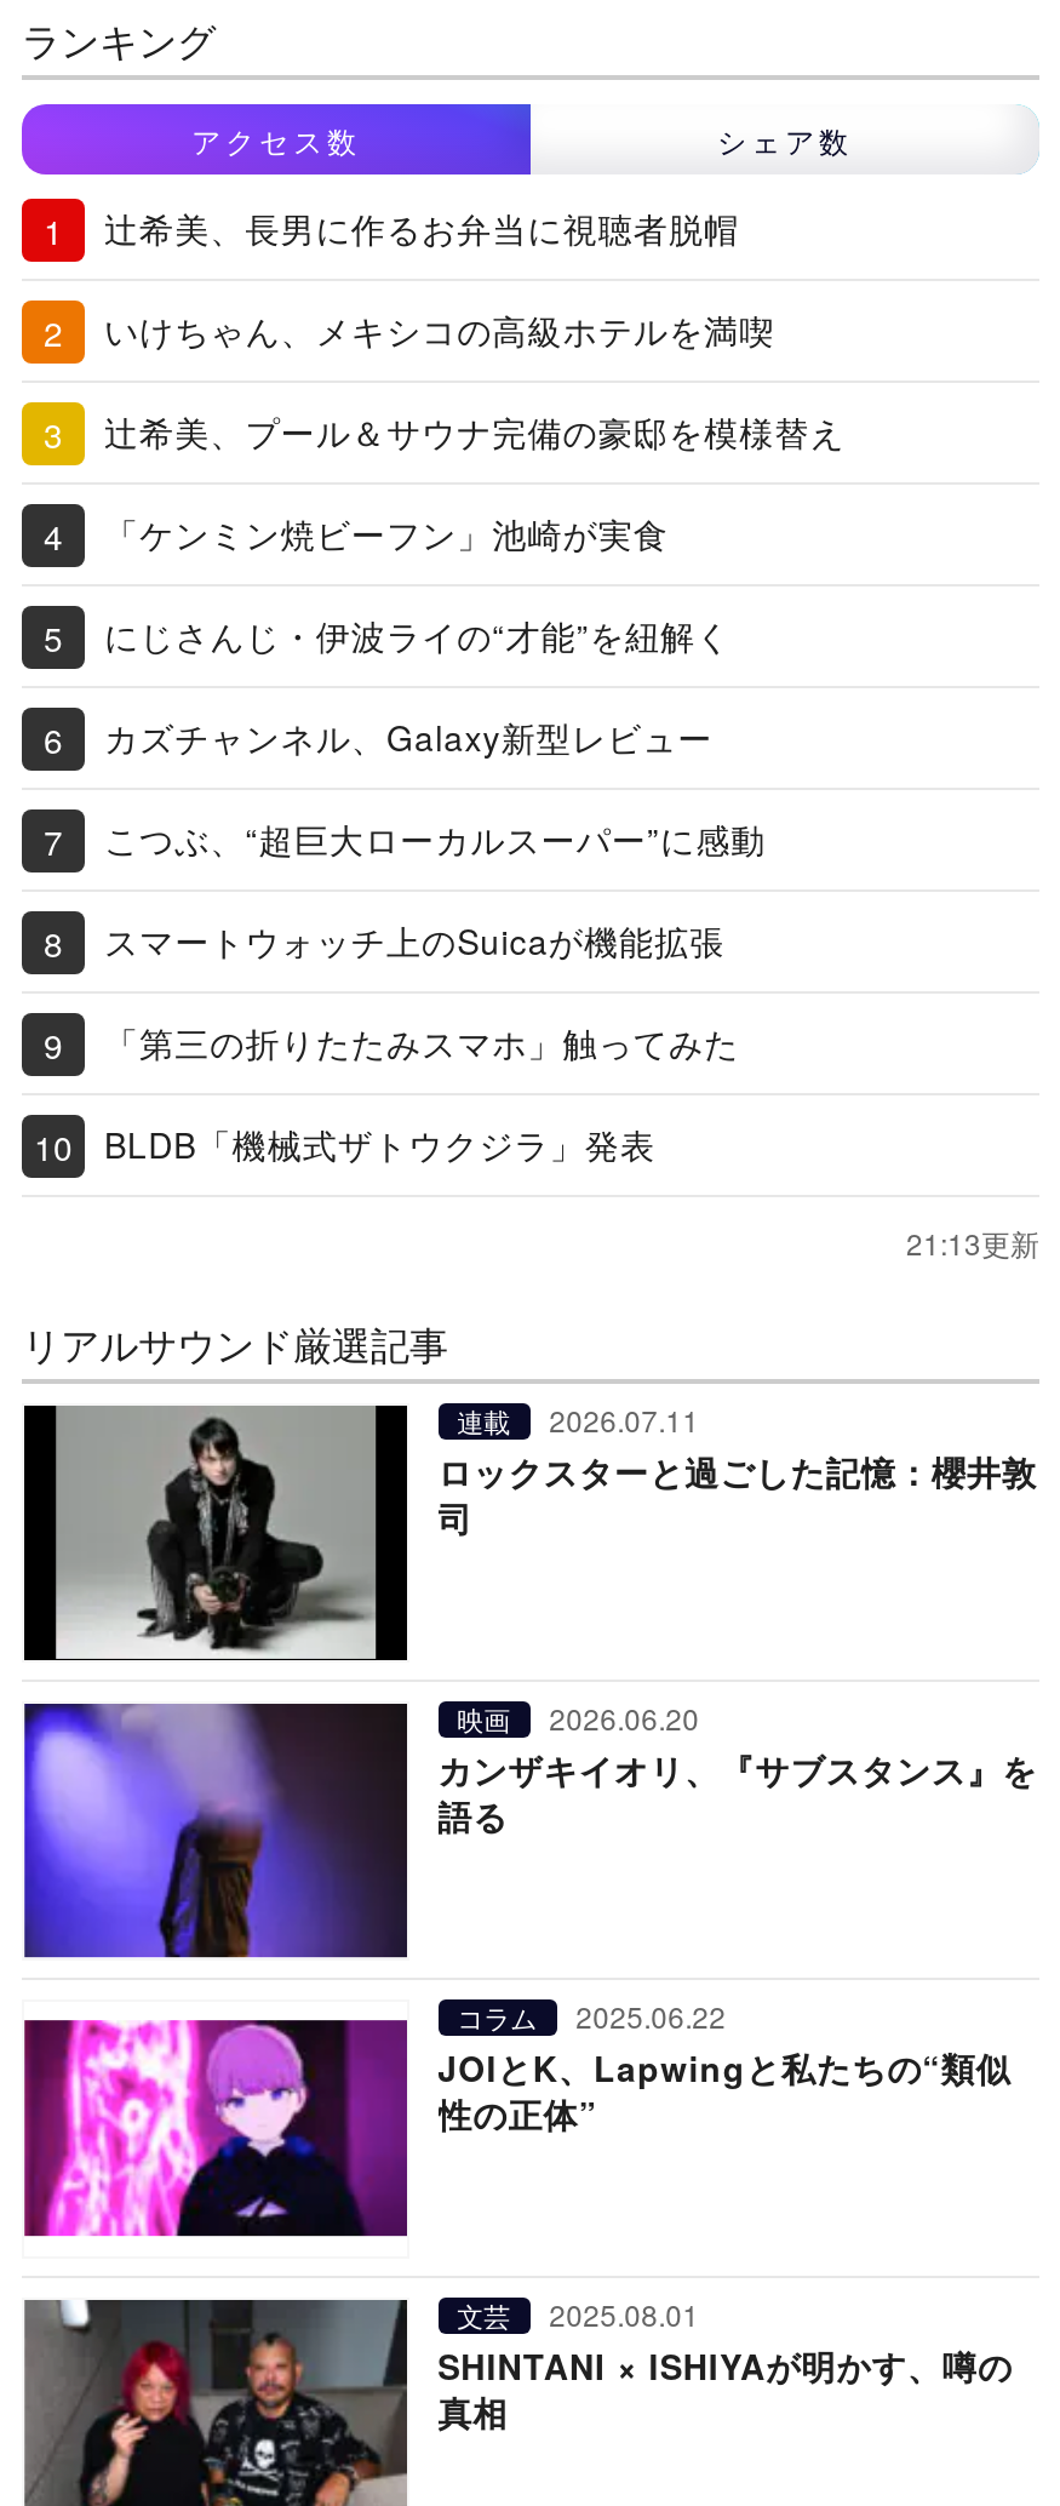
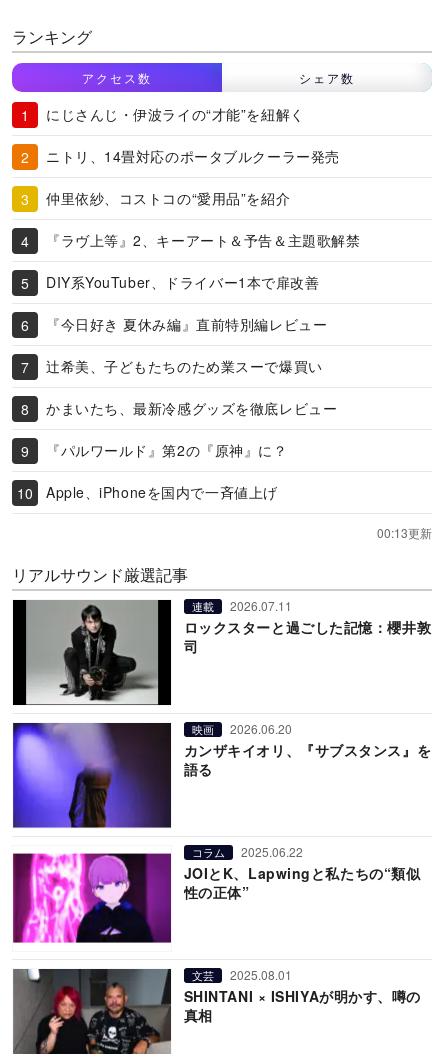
[104,204,845,558] 辻希美、長男に作るお弁当に視聴者脱帽 | いけちゃん、メキシコの高級ホテルを満喫 | 辻希美、プール＆サウナ完備の豪邸を模様替え | 「ケンミン焼ビーフン」池崎が実食 -> none
moved [104,611,731,660] -> [46,104,305,124]: にじさんじ・伊波ライの“才能”を紐解く
[104,713,1039,1262] カズチャンネル、Galaxy新型レビュー | こつぶ、“超巨大ローカルスーパー”に感動 | スマートウォッチ上のSuicaが機能拡張 | 「第三の折りたたみスマホ」触ってみた | BLDB「機械式ザトウクジラ」発表 | 21:13更新 -> [46,146,432,541] ニトリ、14畳対応のポータブルクーラー発売 | 仲里依紗、コストコの“愛用品”を紹介 | 『ラヴ上等』2、キーアート＆予告＆主題歌解禁 | DIY系YouTuber、ドライバー1本で扉改善 | 『今日好き 夏休み編』直前特別編レビュー | 辻希美、子どもたちのため業スーで爆買い | かまいたち、最新冷感グッズを徹底レビュー | 『パルワールド』第2の『原神』に？ | Apple、iPhoneを国内で一斉値上げ | 00:13更新

